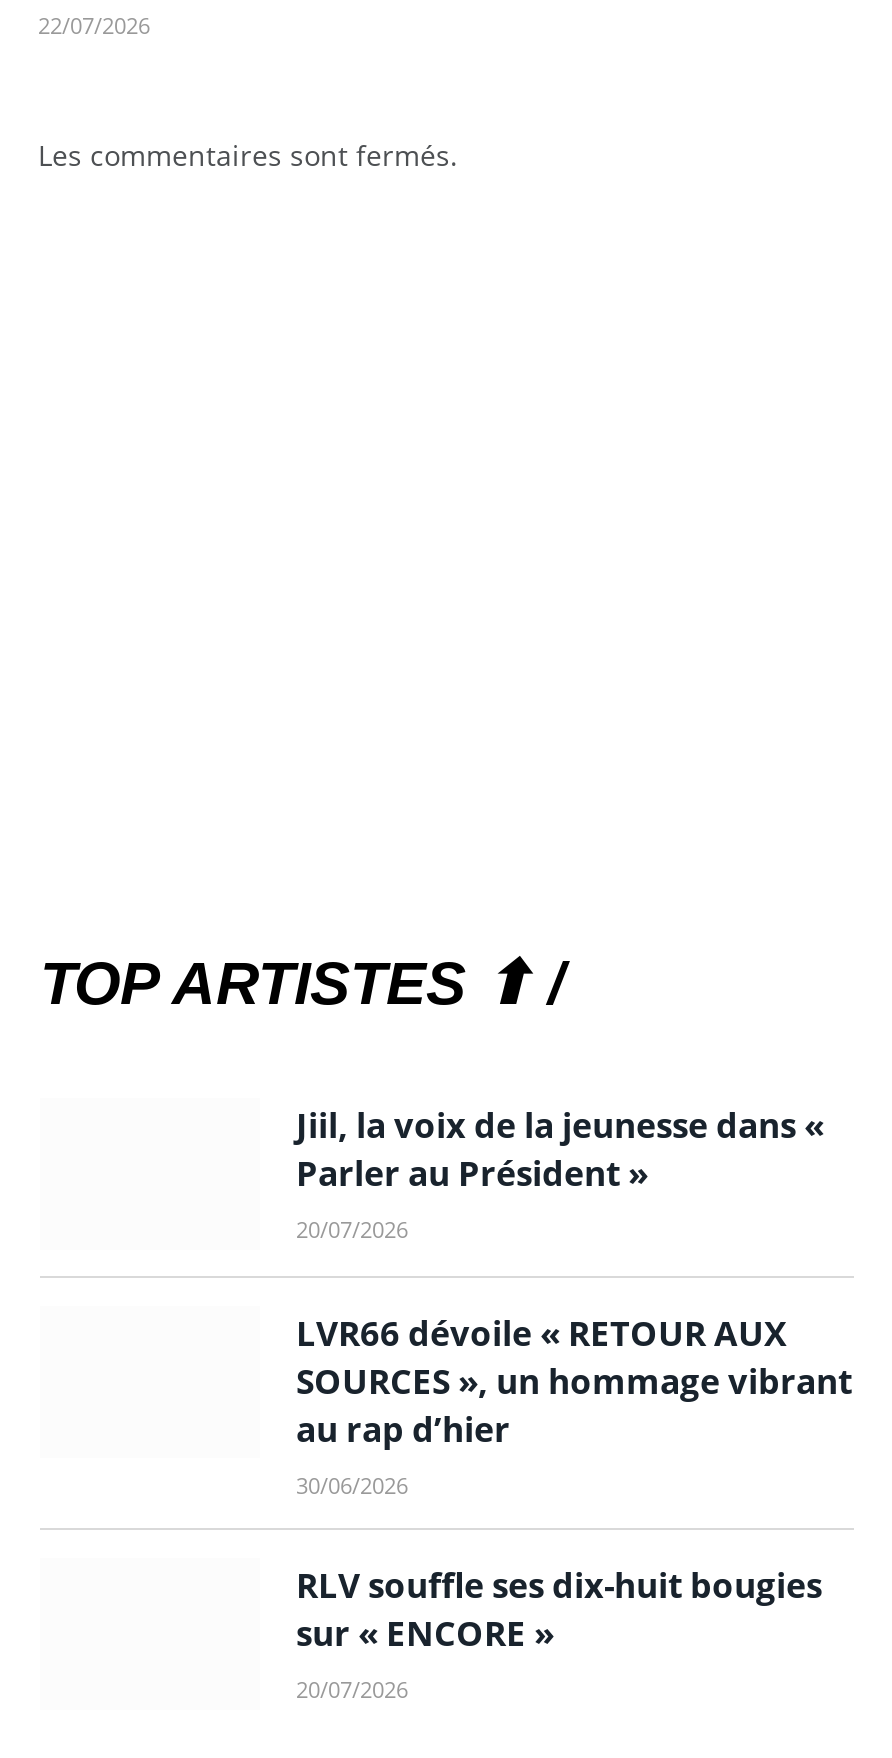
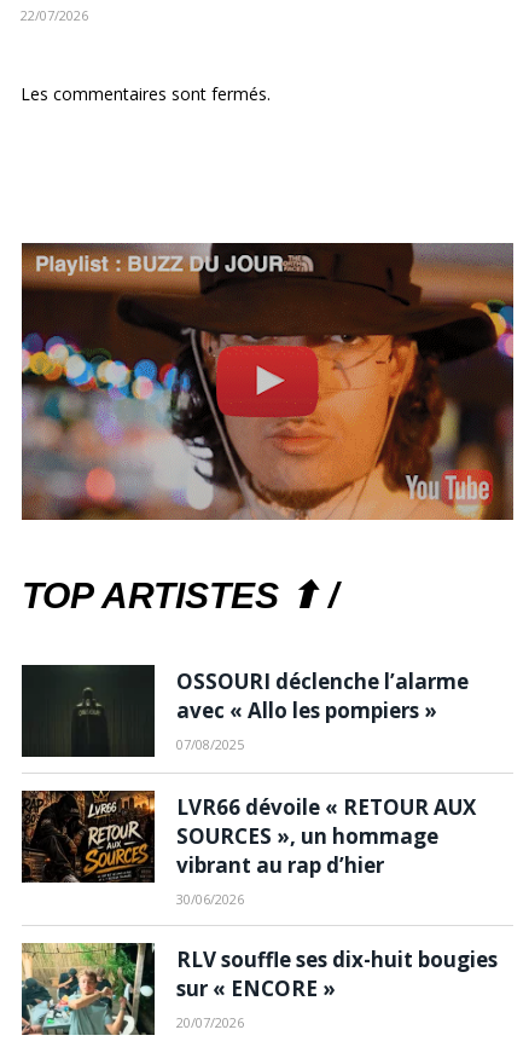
none -> [21,242,515,521] [image]
none -> [21,664,156,758] [image]
none -> [21,789,156,884] [image]
[296,1103,824,1245] Jiil, la voix de la jeunesse dans « | Parler au Président » | 20/07/2026 -> [176,668,469,754] OSSOURI déclenche l’alarme | avec « Allo les pompiers » | 07/08/2025
none -> [21,942,156,1036] [image]

